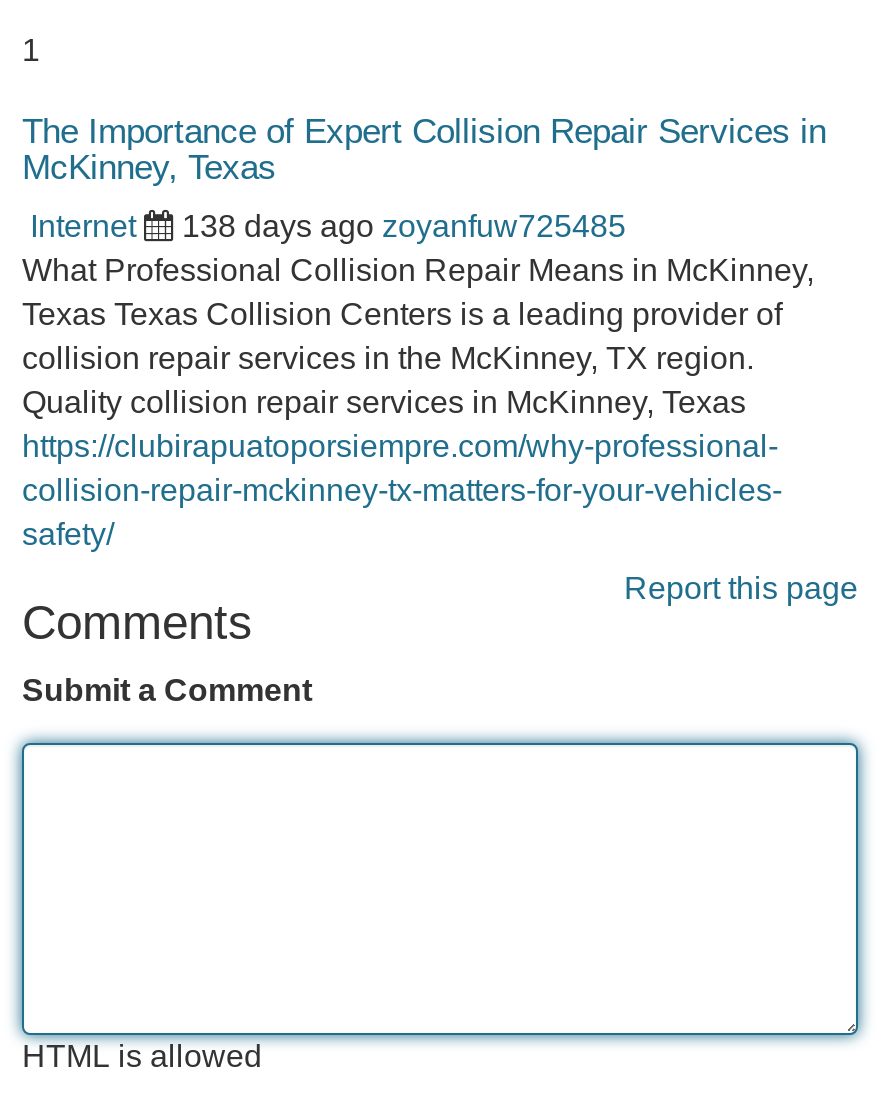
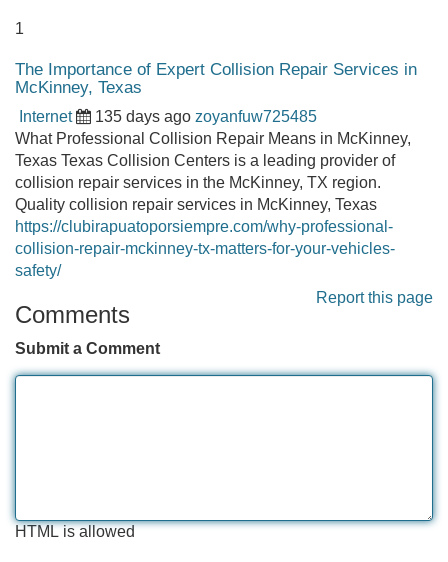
[182,209,626,243] 138 days ago zoyanfuw725485 -> [95,108,317,125] 135 days ago zoyanfuw725485

